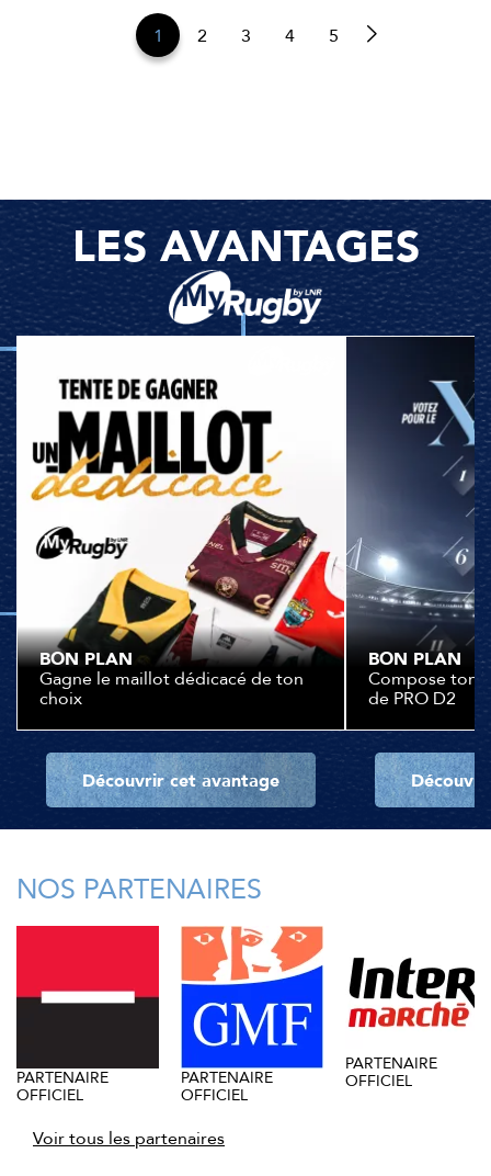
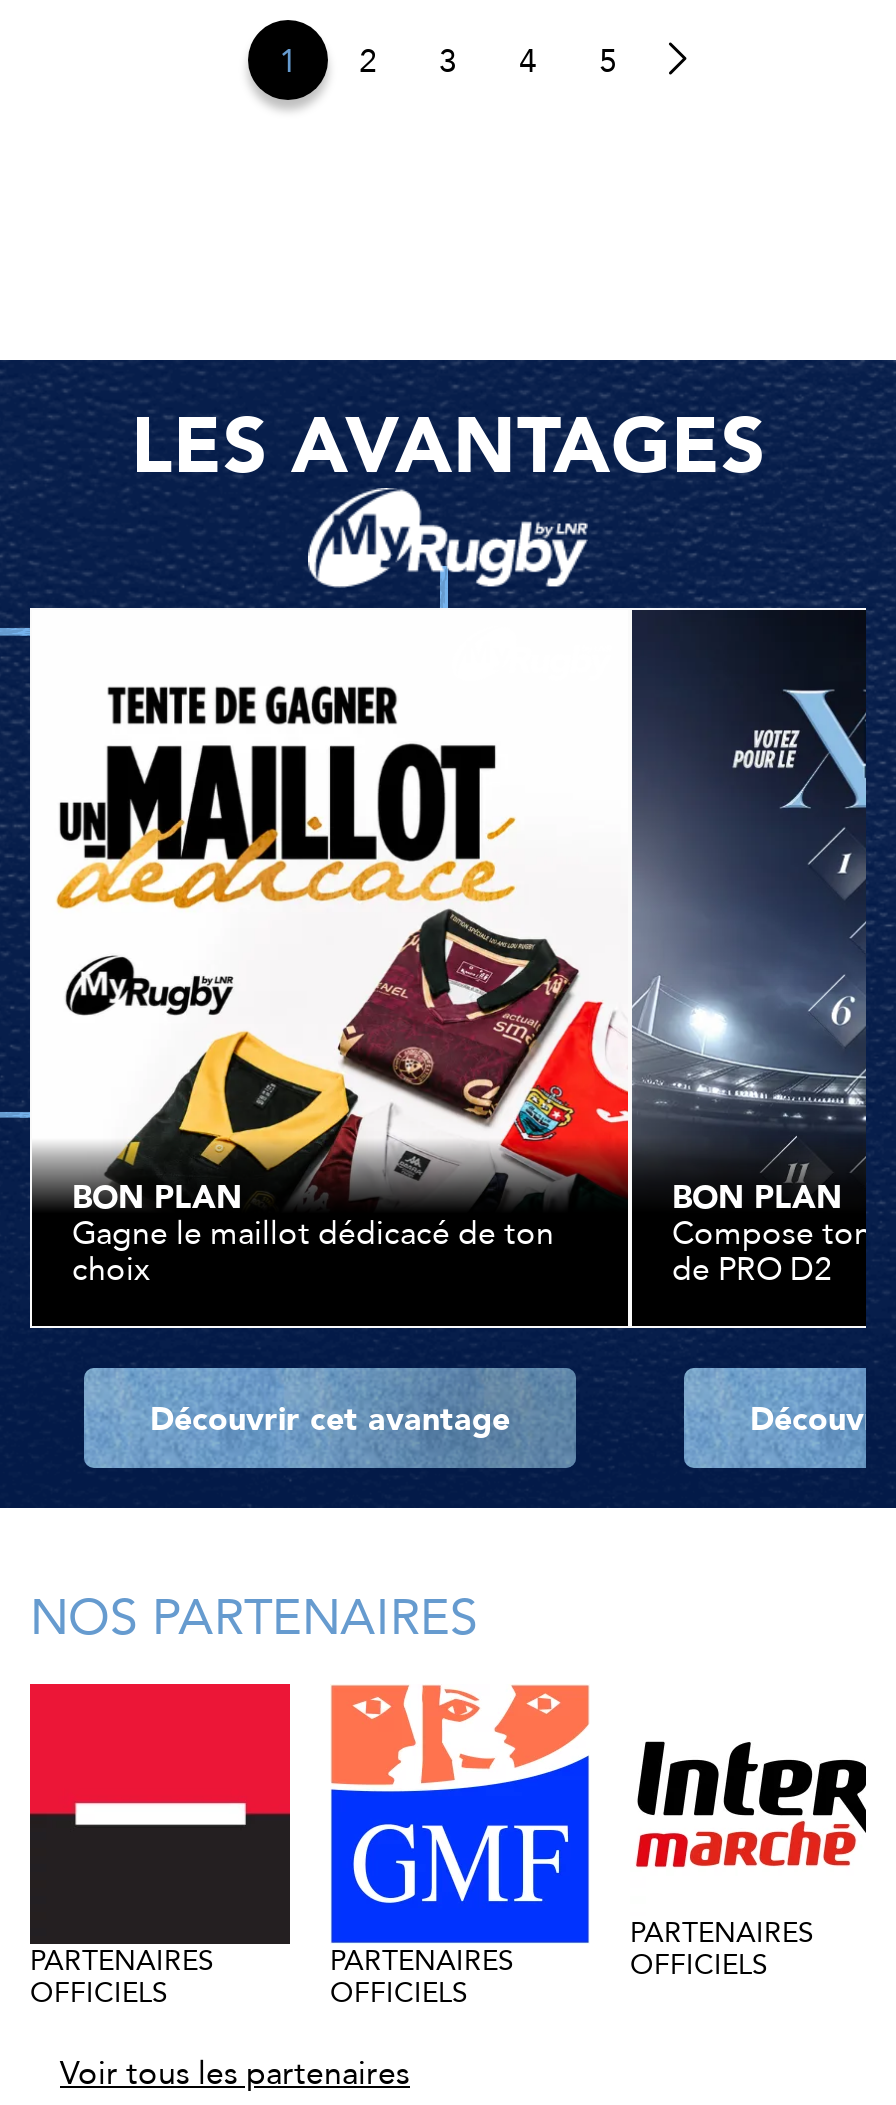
[345,1050,437,1092] PARTENAIRE | OFFICIEL -> [630,1909,814,1985] PARTENAIRES | OFFICIELS
[16,1065,109,1106] PARTENAIRE | OFFICIEL -> [30,1938,214,2014] PARTENAIRES | OFFICIELS
[181,1065,273,1106] PARTENAIRE | OFFICIEL -> [330,1937,514,2013] PARTENAIRES | OFFICIELS

